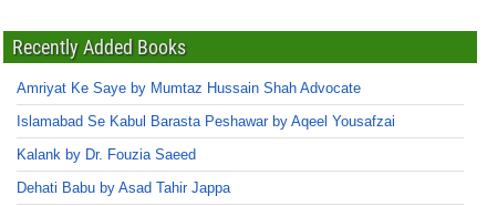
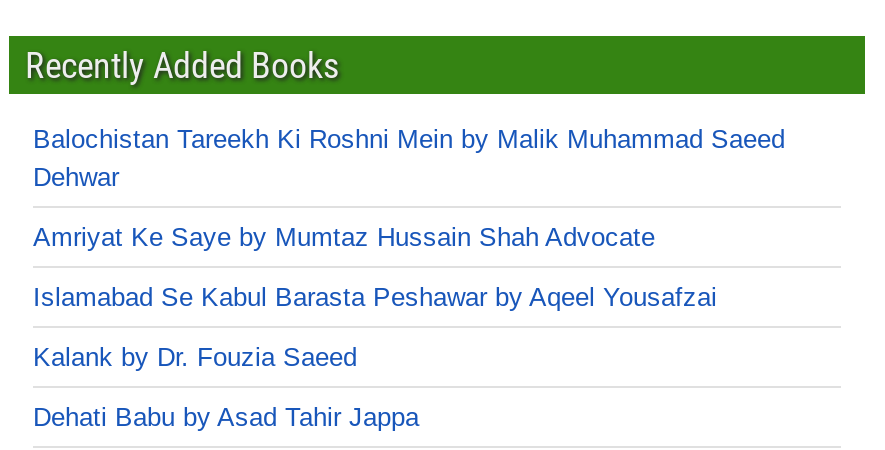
none -> [33,124,785,192] Balochistan Tareekh Ki Roshni Mein by Malik Muhammad Saeed | Dehwar

